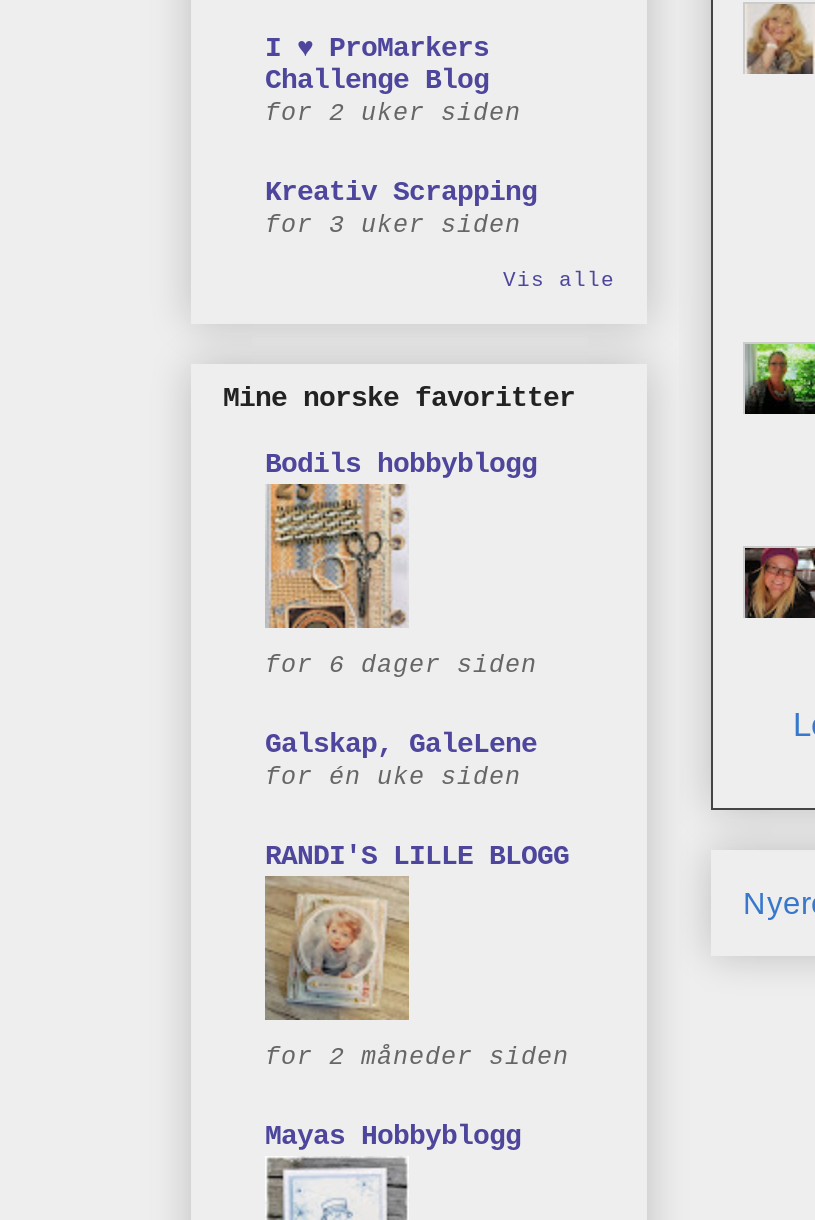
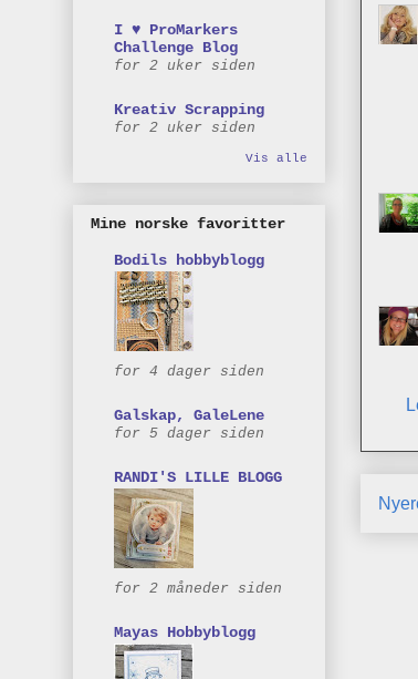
[265,210,521,240] for 3 uker siden -> [114,120,255,136] for 2 uker siden
[265,651,537,681] for 6 dager siden -> [114,364,264,380] for 4 dager siden
[265,763,521,793] for én uke siden -> [114,426,264,443] for 5 dager siden

